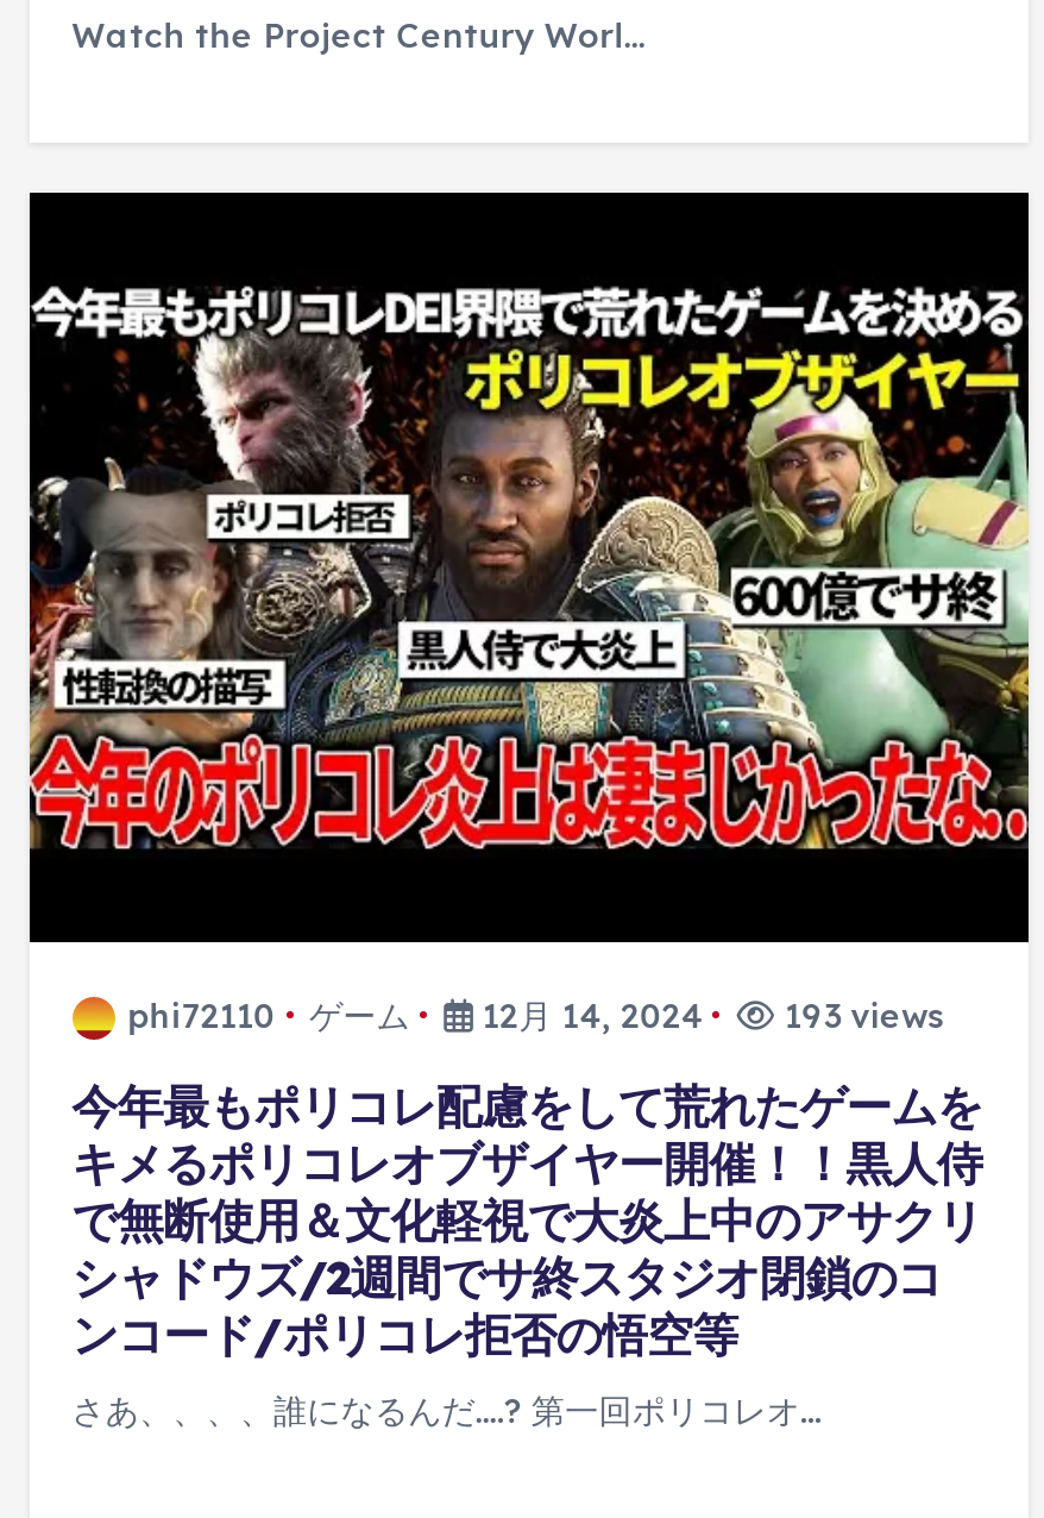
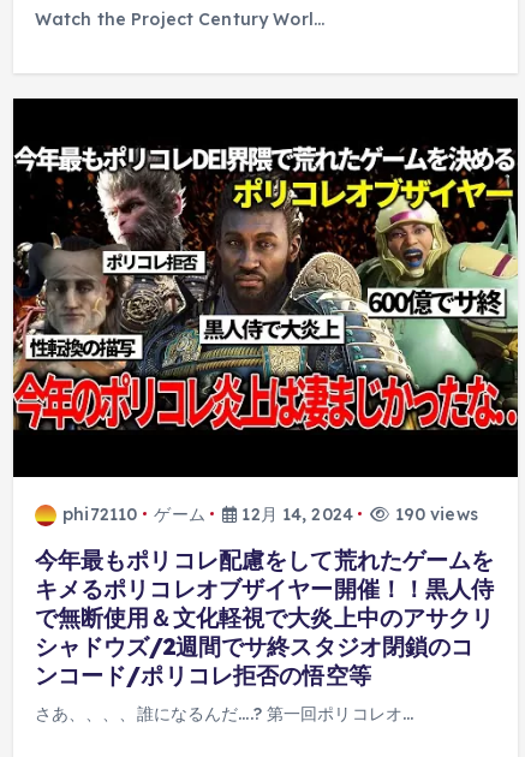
[127,993,945,1036] phi72110 ゲーム 12月 14, 2024 193 views -> [63,503,478,524] phi72110 ゲーム 12月 14, 2024 190 views

